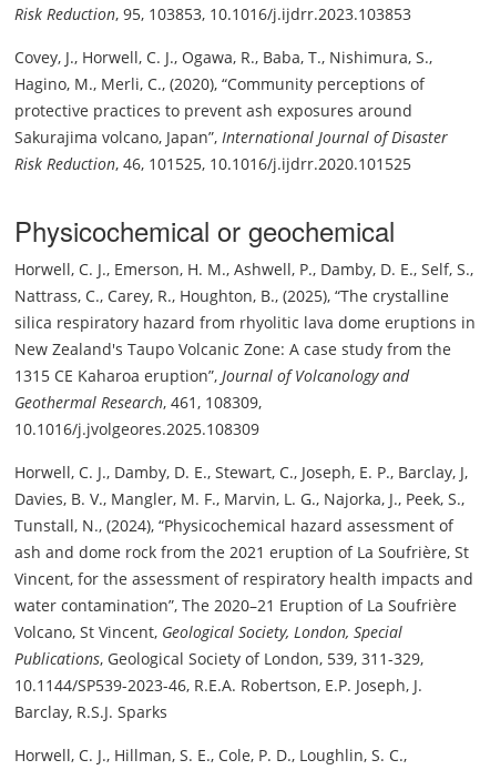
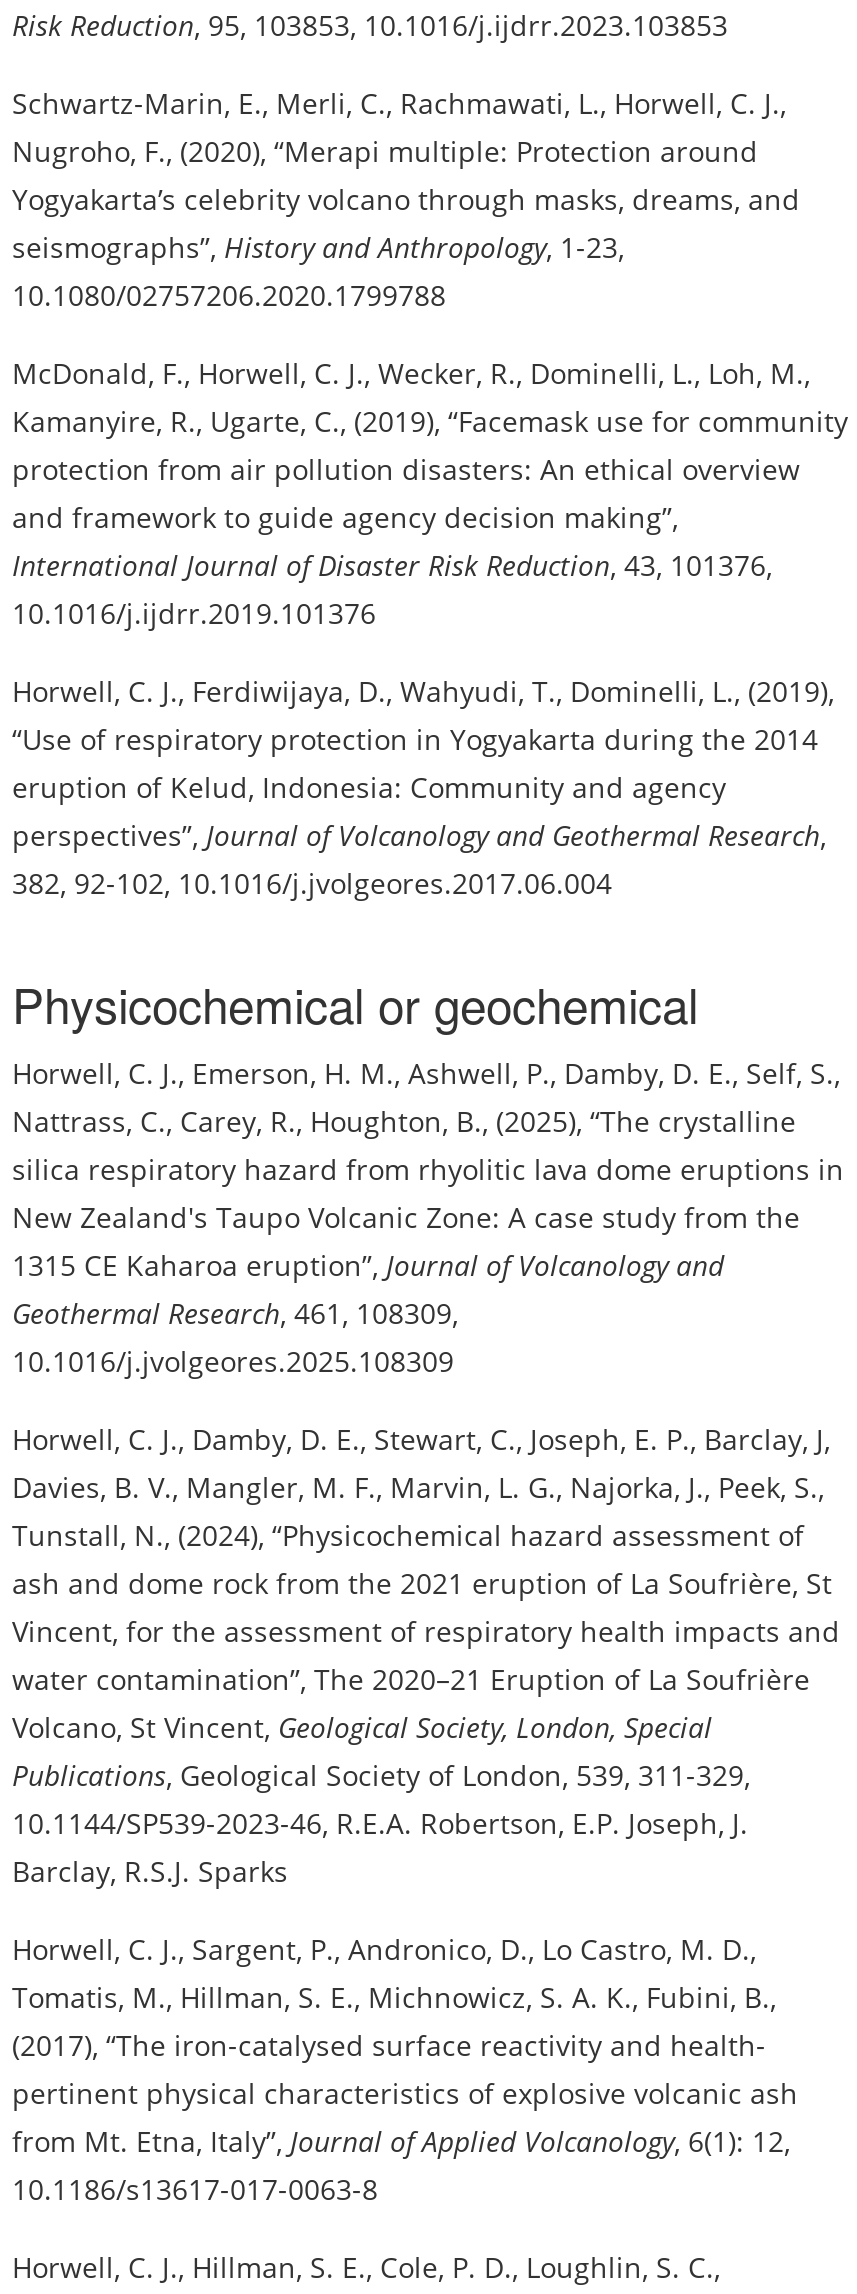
[14,47,448,174] Covey, J., Horwell, C. J., Ogawa, R., Baba, T., Nishimura, S., | Hagino, M., Merli, C., (2020), Community perceptions of | protective practices to prevent ash exposures around | Sakurajima volcano, Japan , International Journal of Disaster | Risk Reduction, 46, 101525, 10.1016/j.ijdrr.2020.101525 -> [12,84,848,902] Schwartz-Marin, E., Merli, C., Rachmawati, L., Horwell, C. J., | Nugroho, F., (2020), Merapi multiple: Protection around | Yogyakarta’s celebrity volcano through masks, dreams, and | seismographs , History and Anthropology, 1-23, | 10.1080/02757206.2020.1799788 | McDonald, F., Horwell, C. J., Wecker, R., Dominelli, L., Loh, M., | Kamanyire, R., Ugarte, C., (2019), Facemask use for community | protection from air pollution disasters: An ethical overview | and framework to guide agency decision making , | International Journal of Disaster Risk Reduction, 43, 101376, | 10.1016/j.ijdrr.2019.101376 | Horwell, C. J., Ferdiwijaya, D., Wahyudi, T., Dominelli, L., (2019), | Use of respiratory protection in Yogyakarta during the 2014 | eruption of Kelud, Indonesia: Community and agency | perspectives , Journal of Volcanology and Geothermal Research, | 382, 92-102, 10.1016/j.jvolgeores.2017.06.004
none -> [12,1930,798,2208] Horwell, C. J., Sargent, P., Andronico, D., Lo Castro, M. D., | Tomatis, M., Hillman, S. E., Michnowicz, S. A. K., Fubini, B., | (2017), The iron-catalysed surface reactivity and health- | pertinent physical characteristics of explosive volcanic ash | from Mt. Etna, Italy , Journal of Applied Volcanology, 6(1): 12, | 10.1186/s13617-017-0063-8

